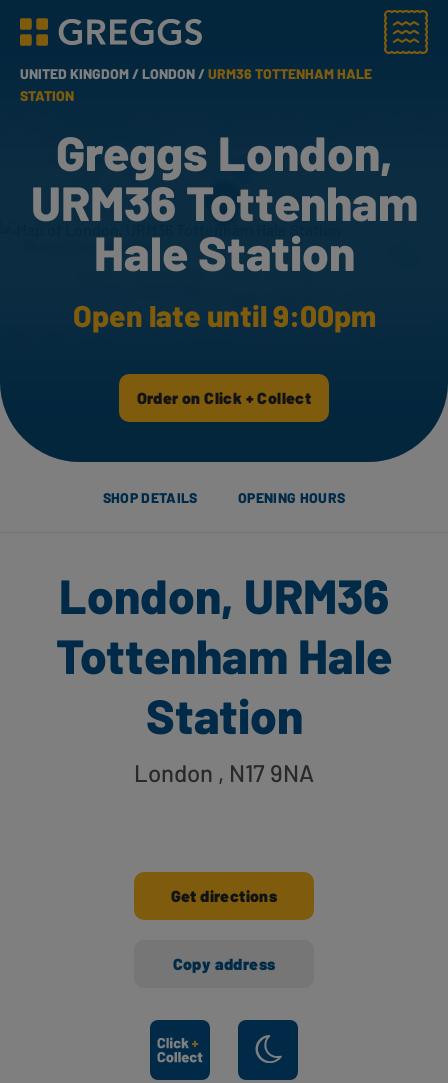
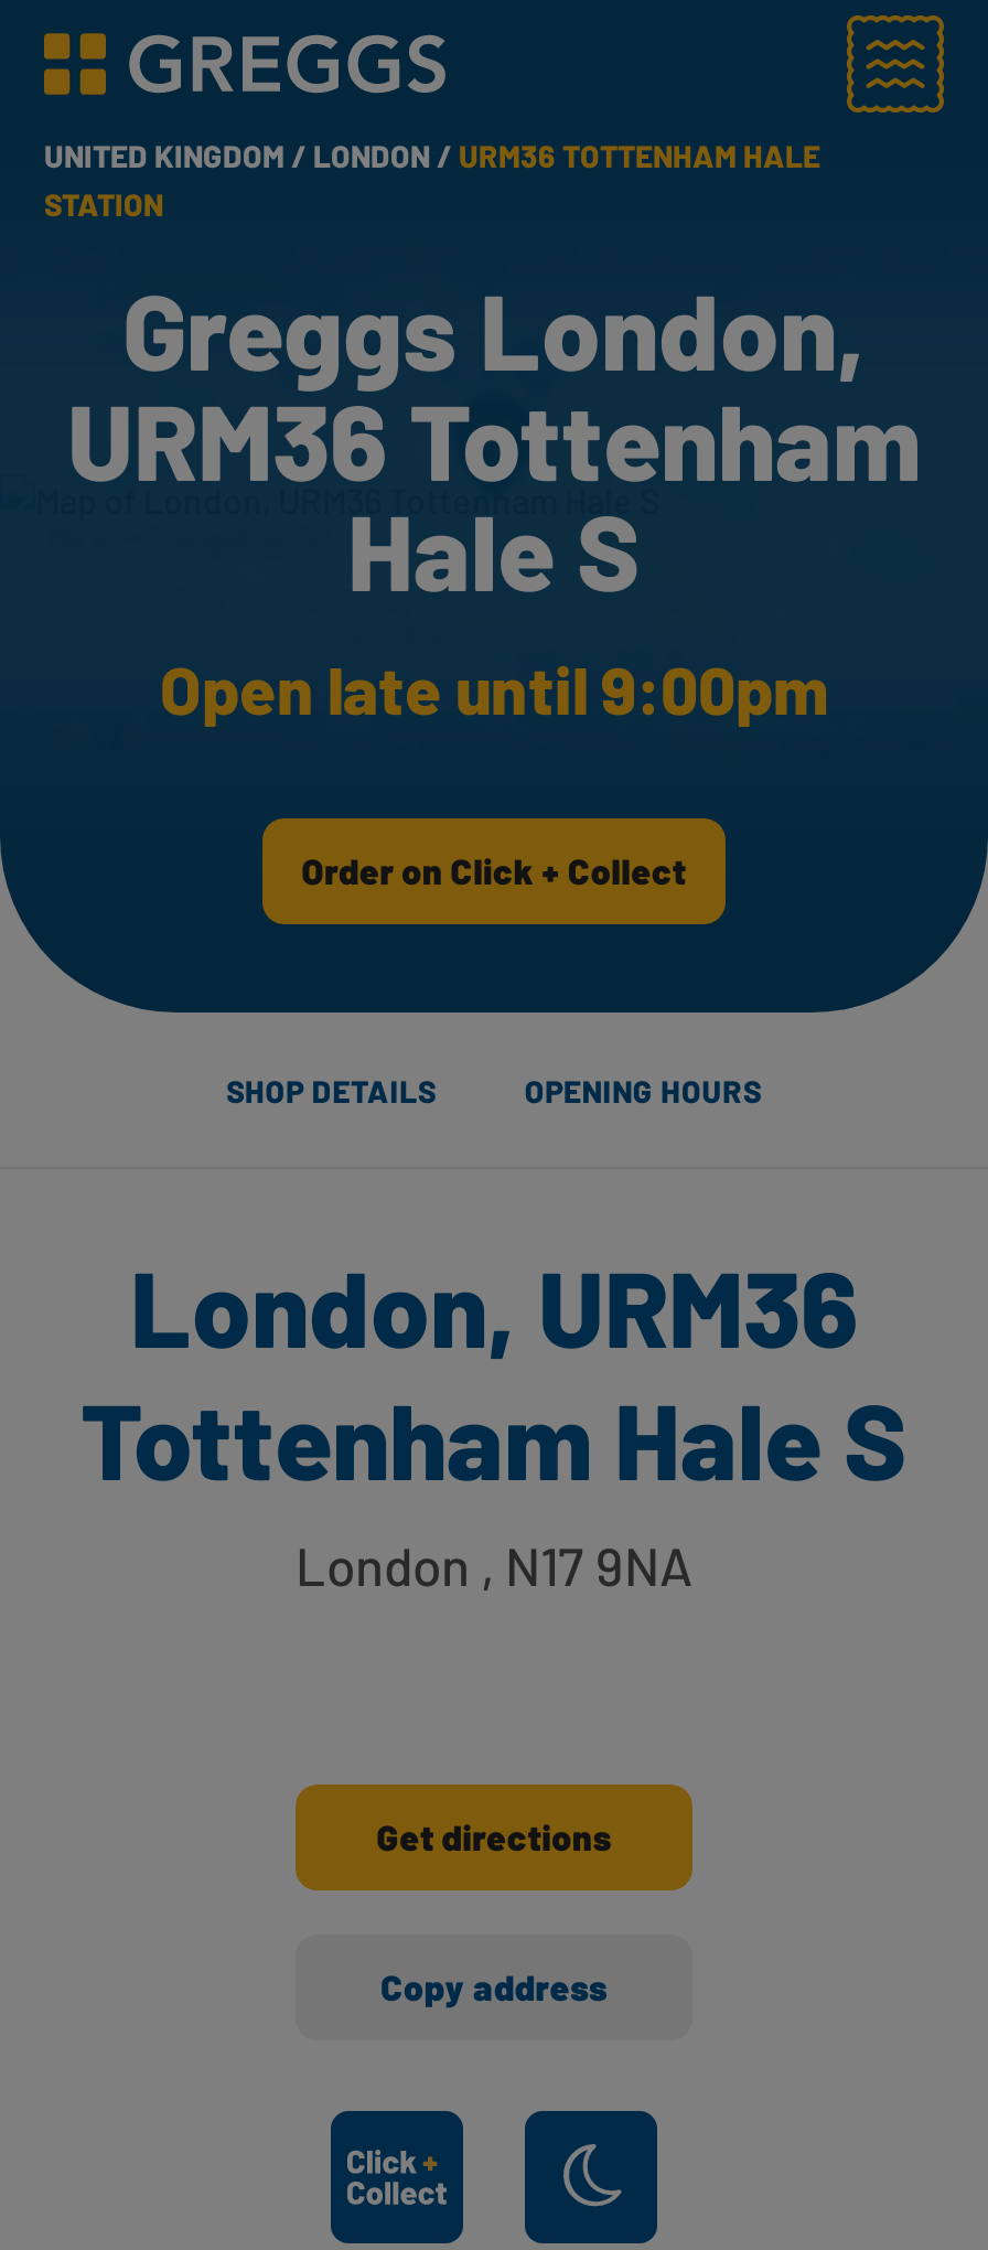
[93,223,354,281] Hale Station -> [347,485,641,613] Hale S
[56,626,392,744] Tottenham Hale | Station -> [80,1374,908,1502] Tottenham Hale S

